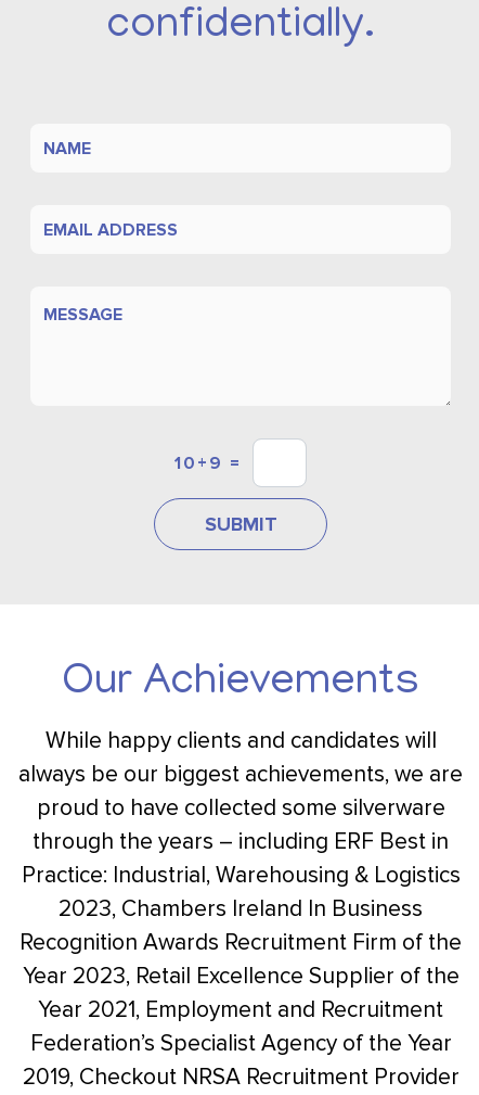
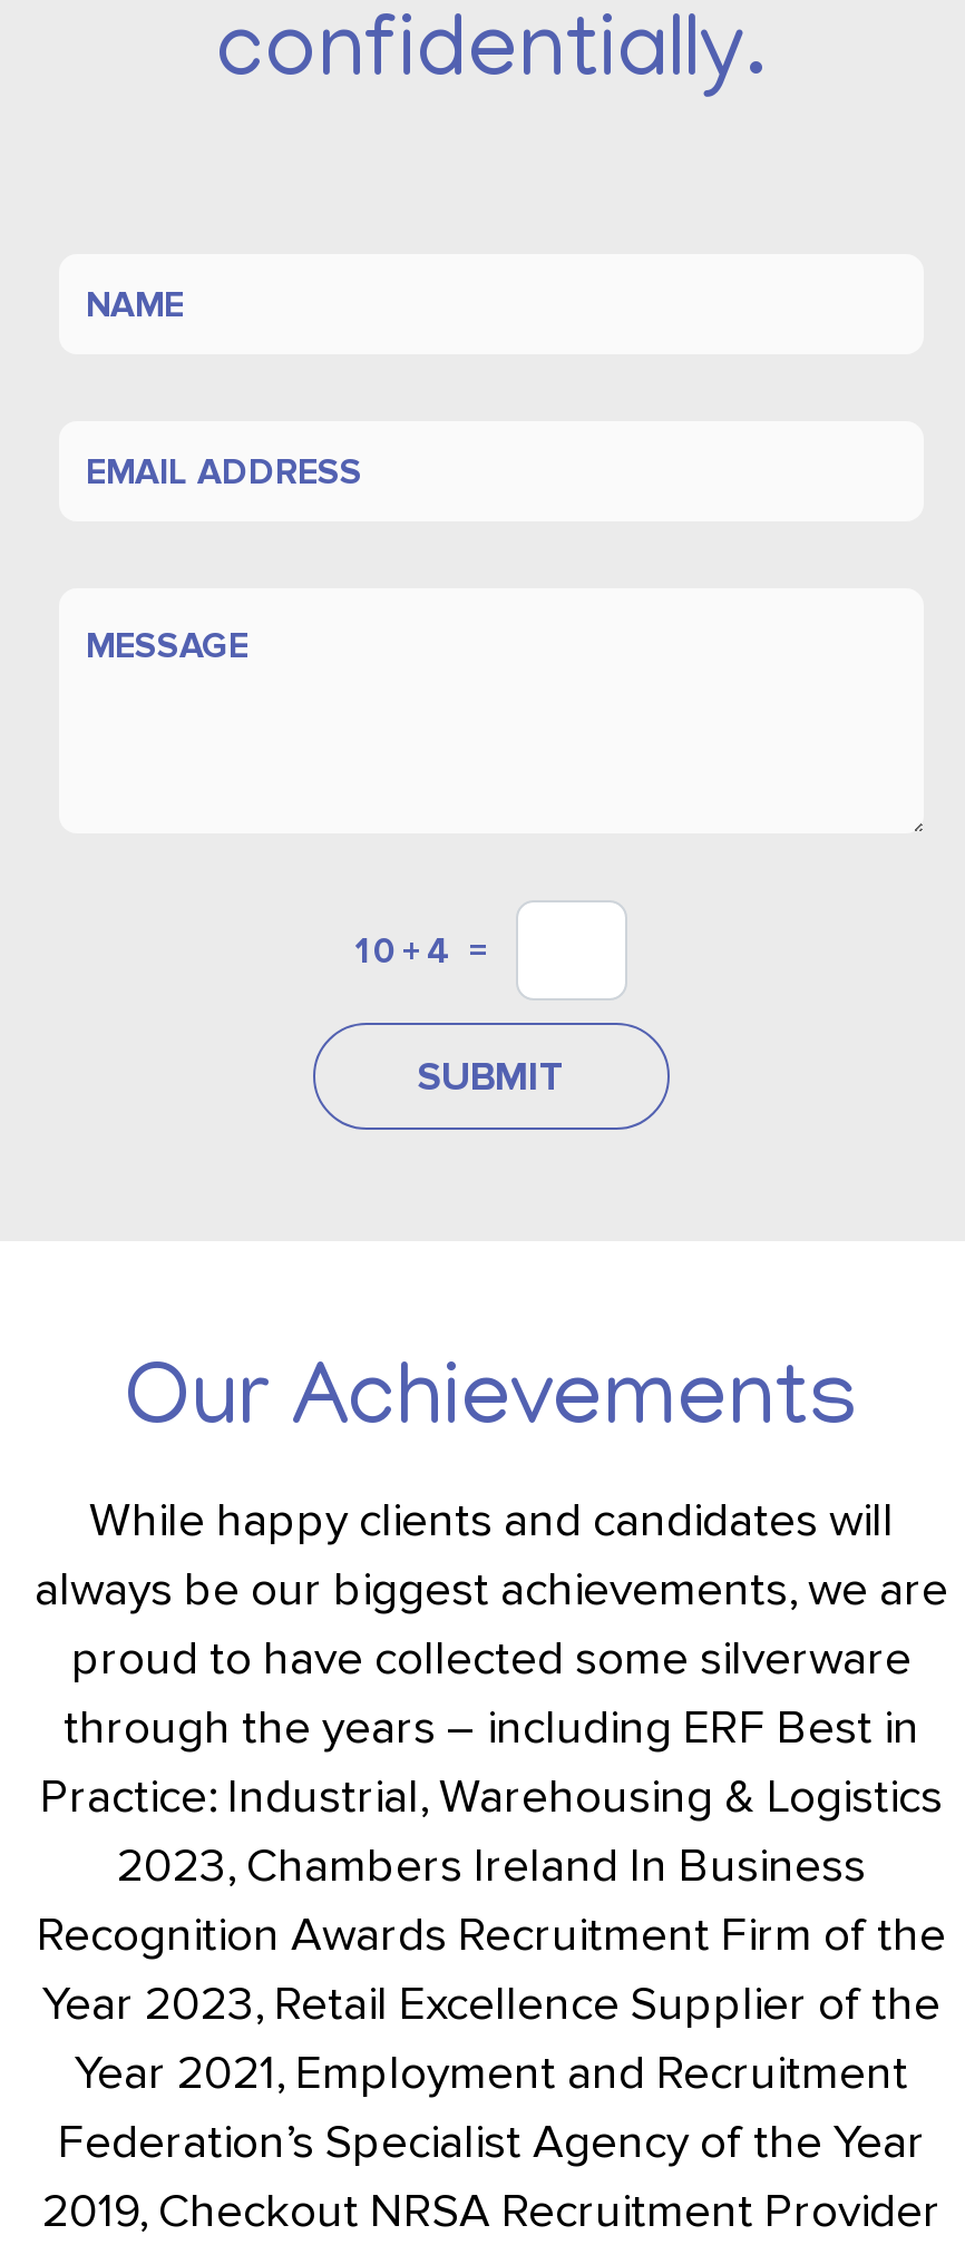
[174,452,242,474] 10+9 = -> [355,929,494,973] 10+4 =

